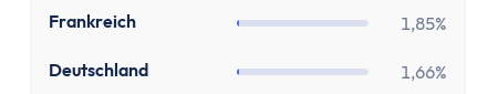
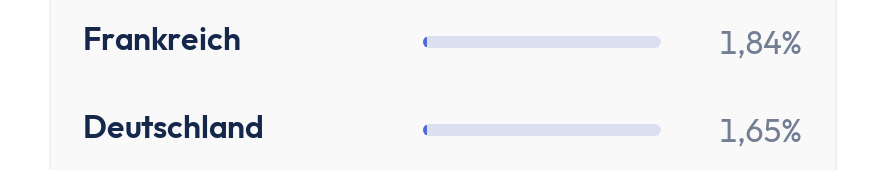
[401,12,447,34] 1,85% -> [719,22,803,62] 1,84%
[401,61,447,83] 1,66% -> [719,110,803,150] 1,65%

